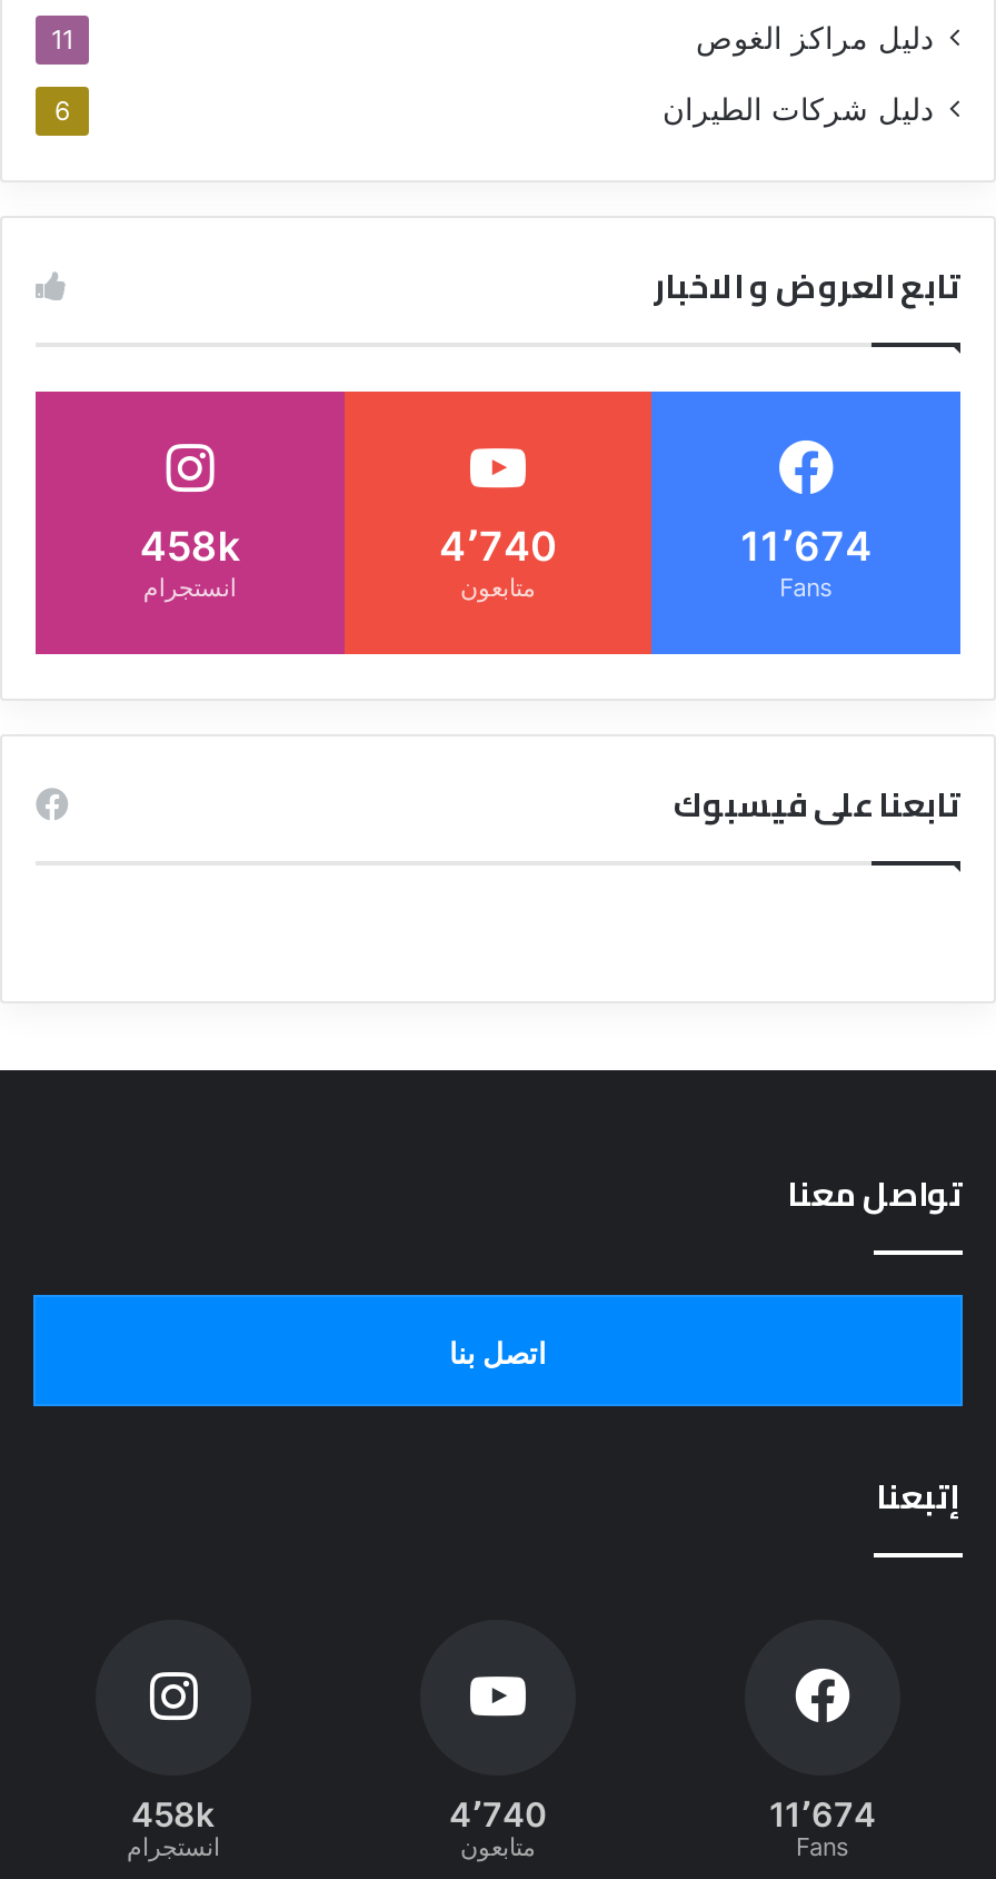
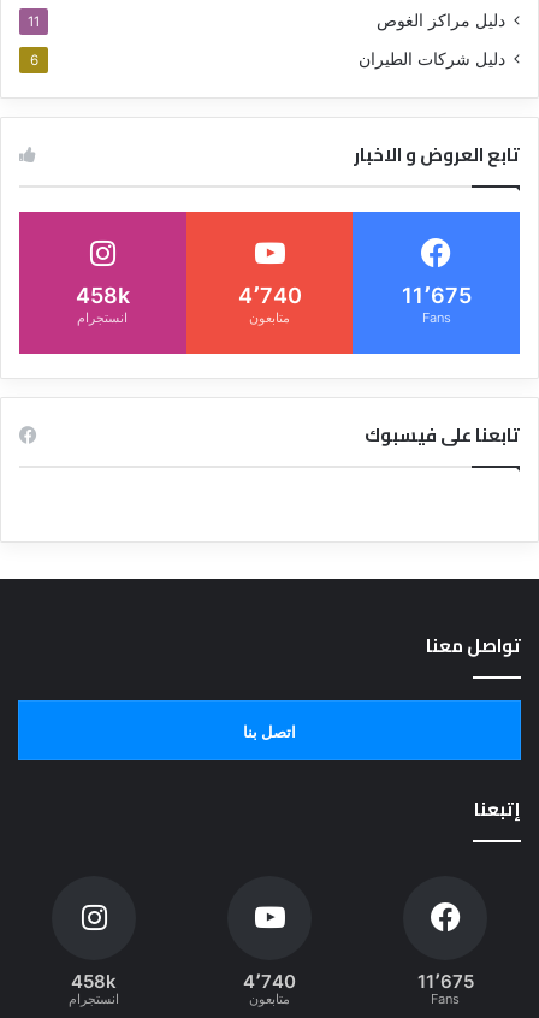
[741,522,872,569] 11٬674 -> [401,283,471,308] 11٬675
[769,1793,876,1835] 11٬674 -> [417,970,473,992] 11٬675

